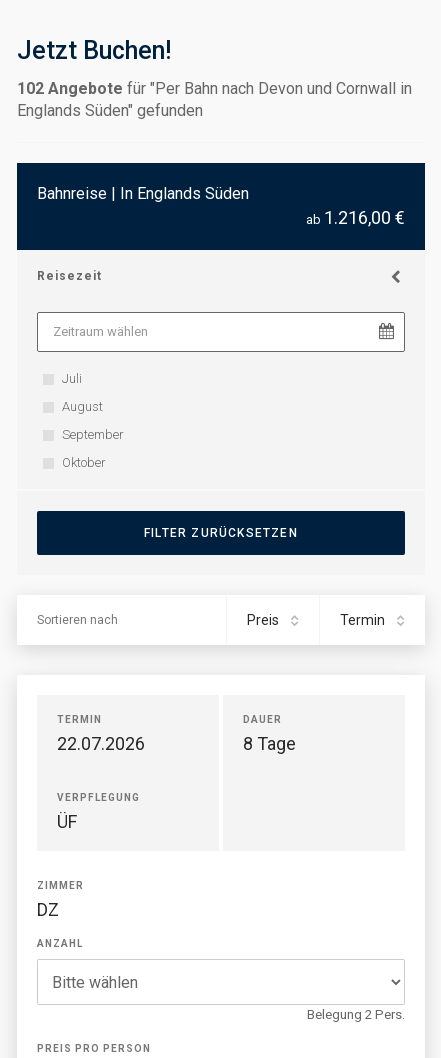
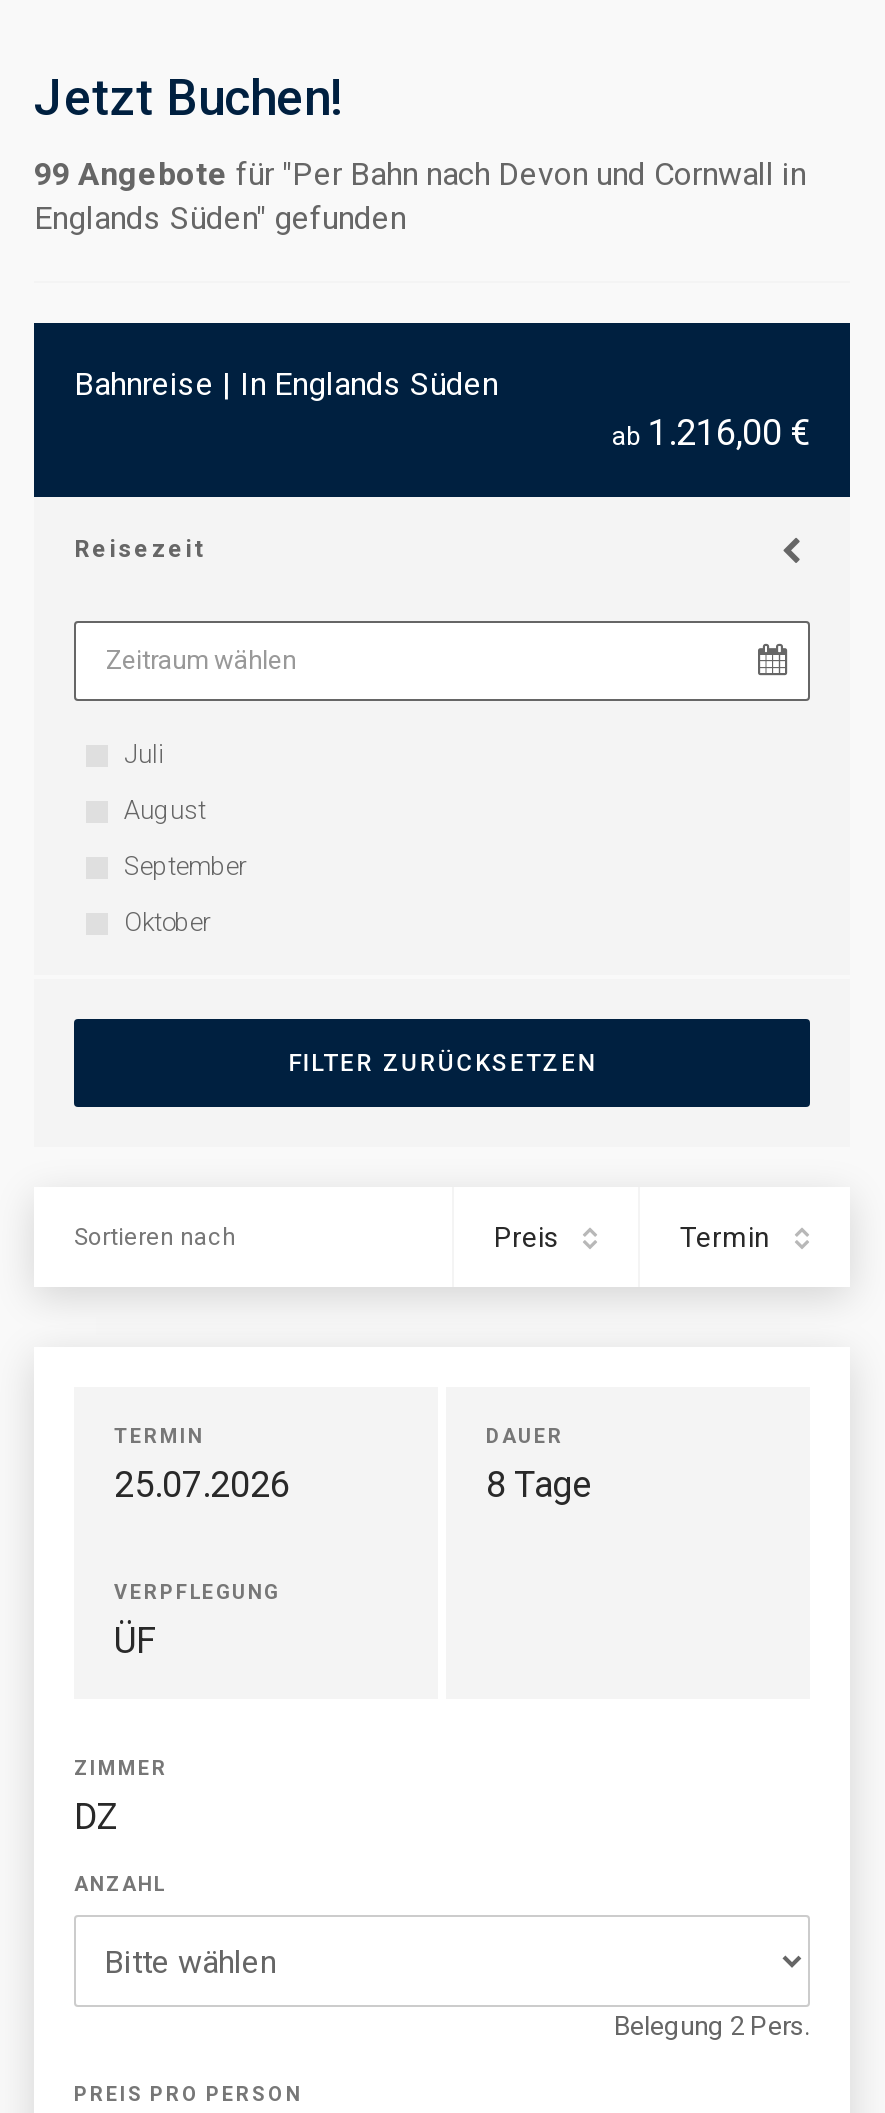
[17,79,412,98] 102 Angebote für "Per Bahn nach Devon und Cornwall in -> [34,155,806,193] 99 Angebote für "Per Bahn nach Devon und Cornwall in
[57,733,145,754] 22.07.2026 -> [114,1463,290,1505] 25.07.2026

